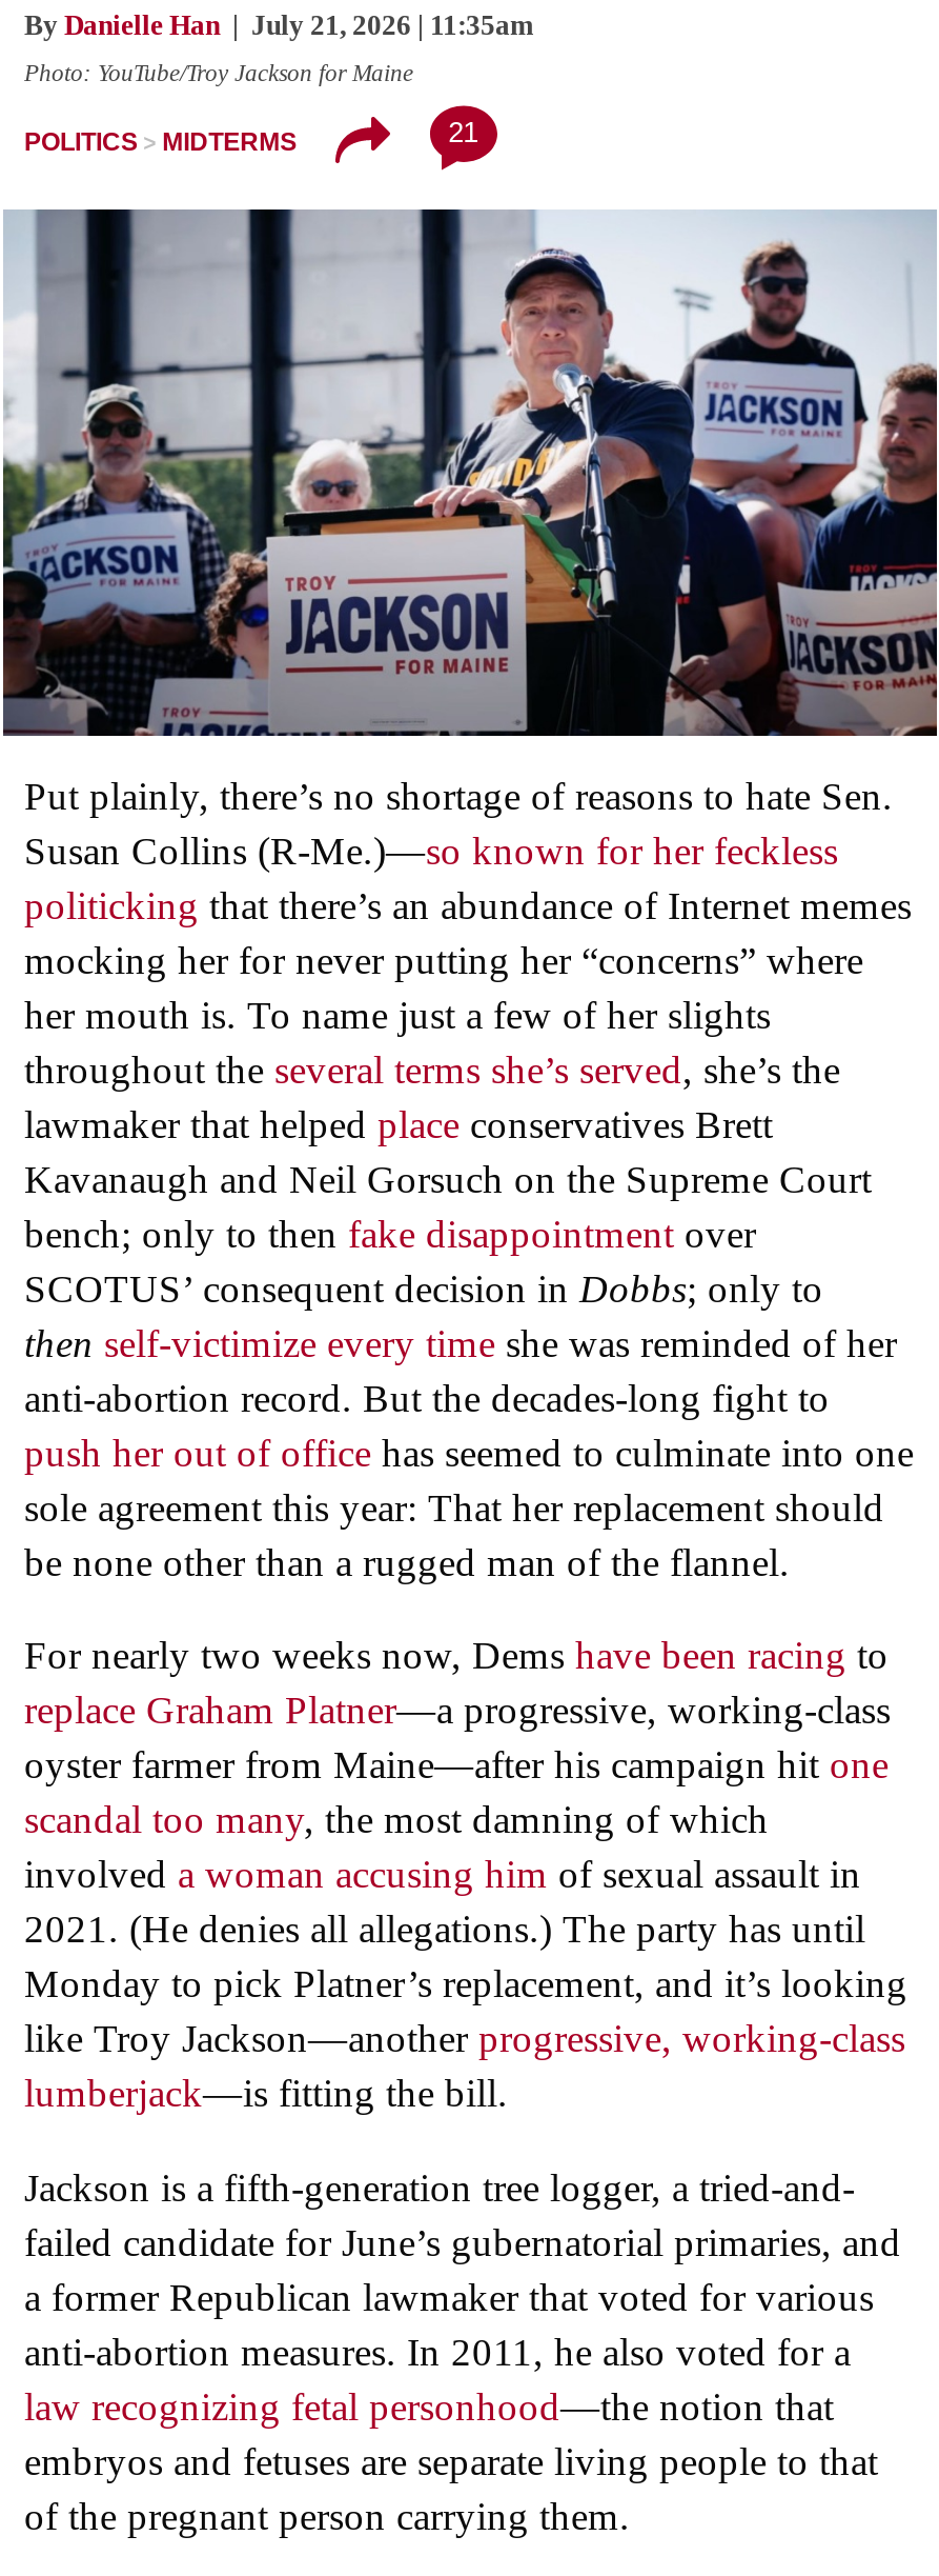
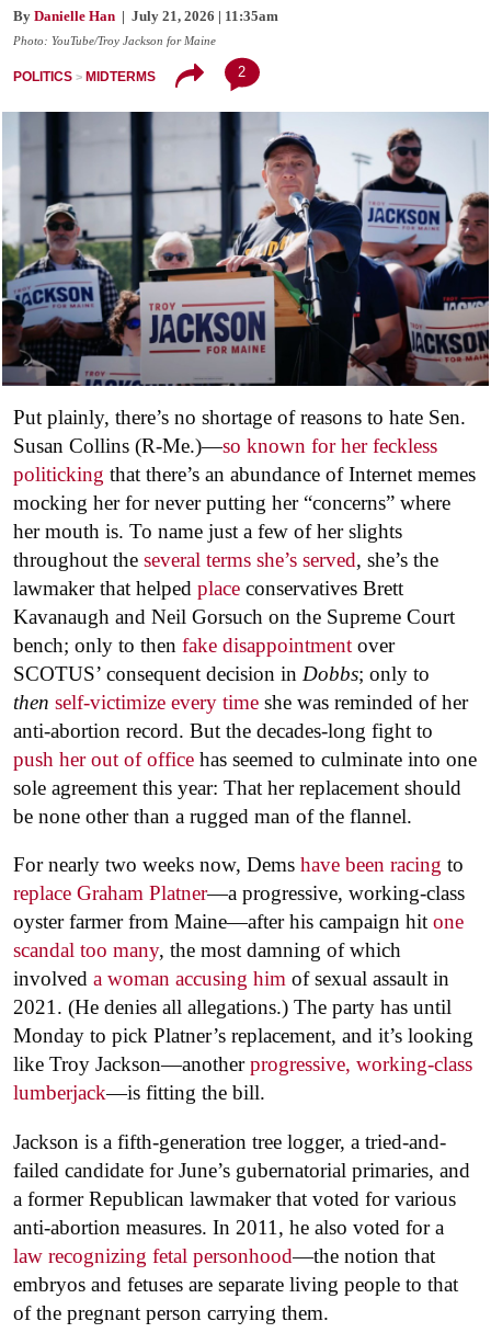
[448,117,478,149] 21 -> [238,64,246,80] 2

